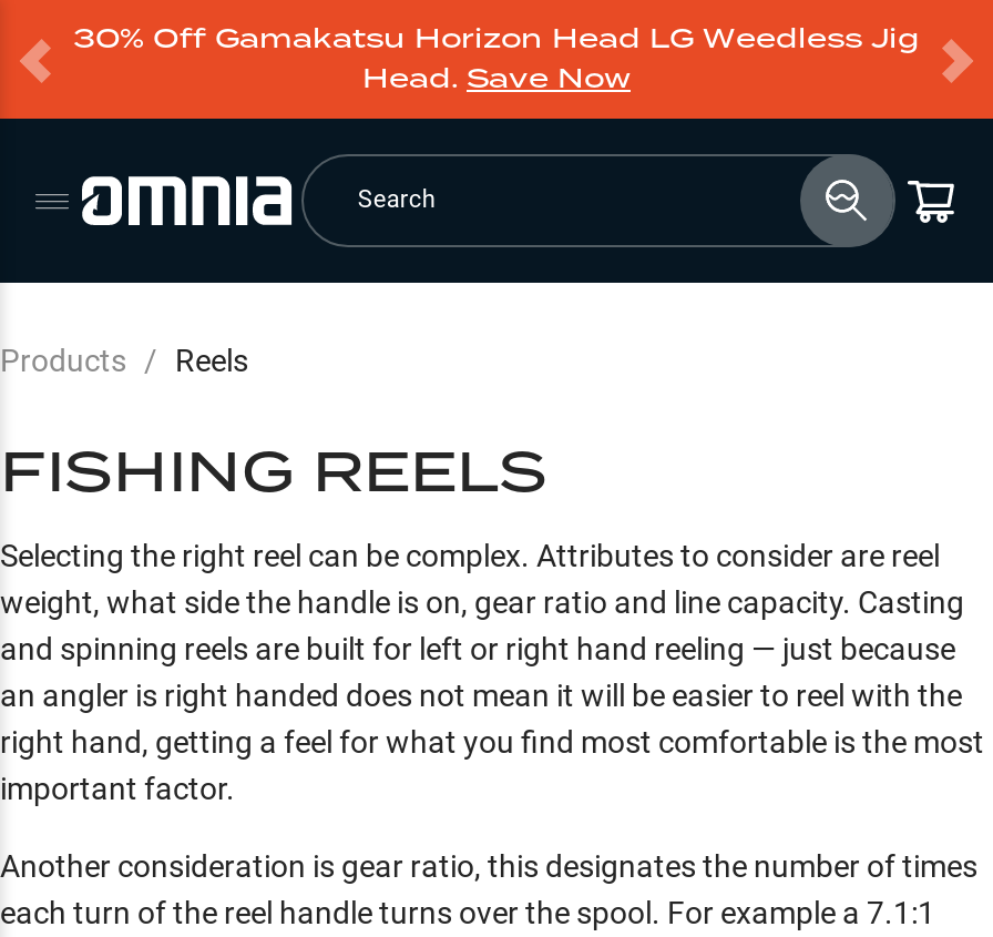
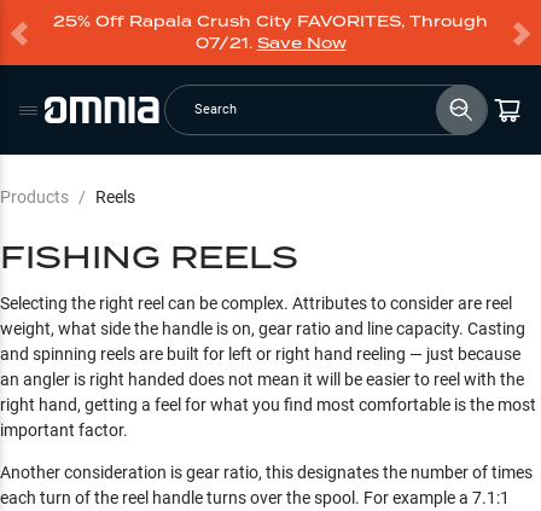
[73,19,920,96] 30% Off Gamakatsu Horizon Head LG Weedless Jig | Head. Save Now -> [53,11,488,53] 25% Off Rapala Crush City FAVORITES, Through | 07/21. Save Now

